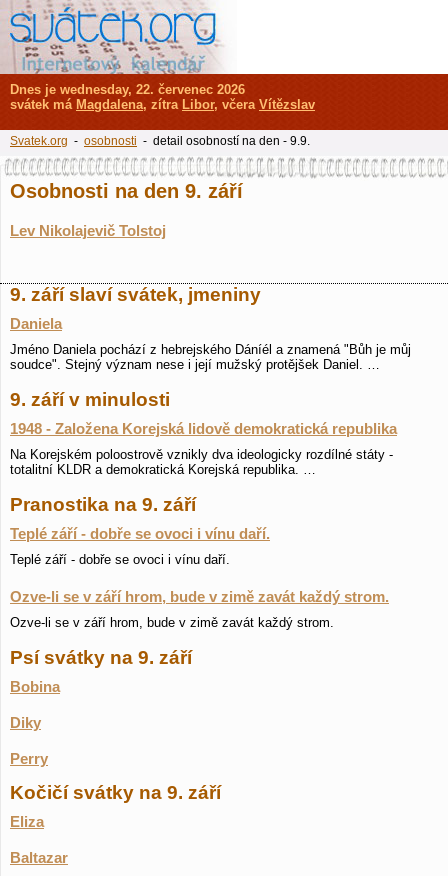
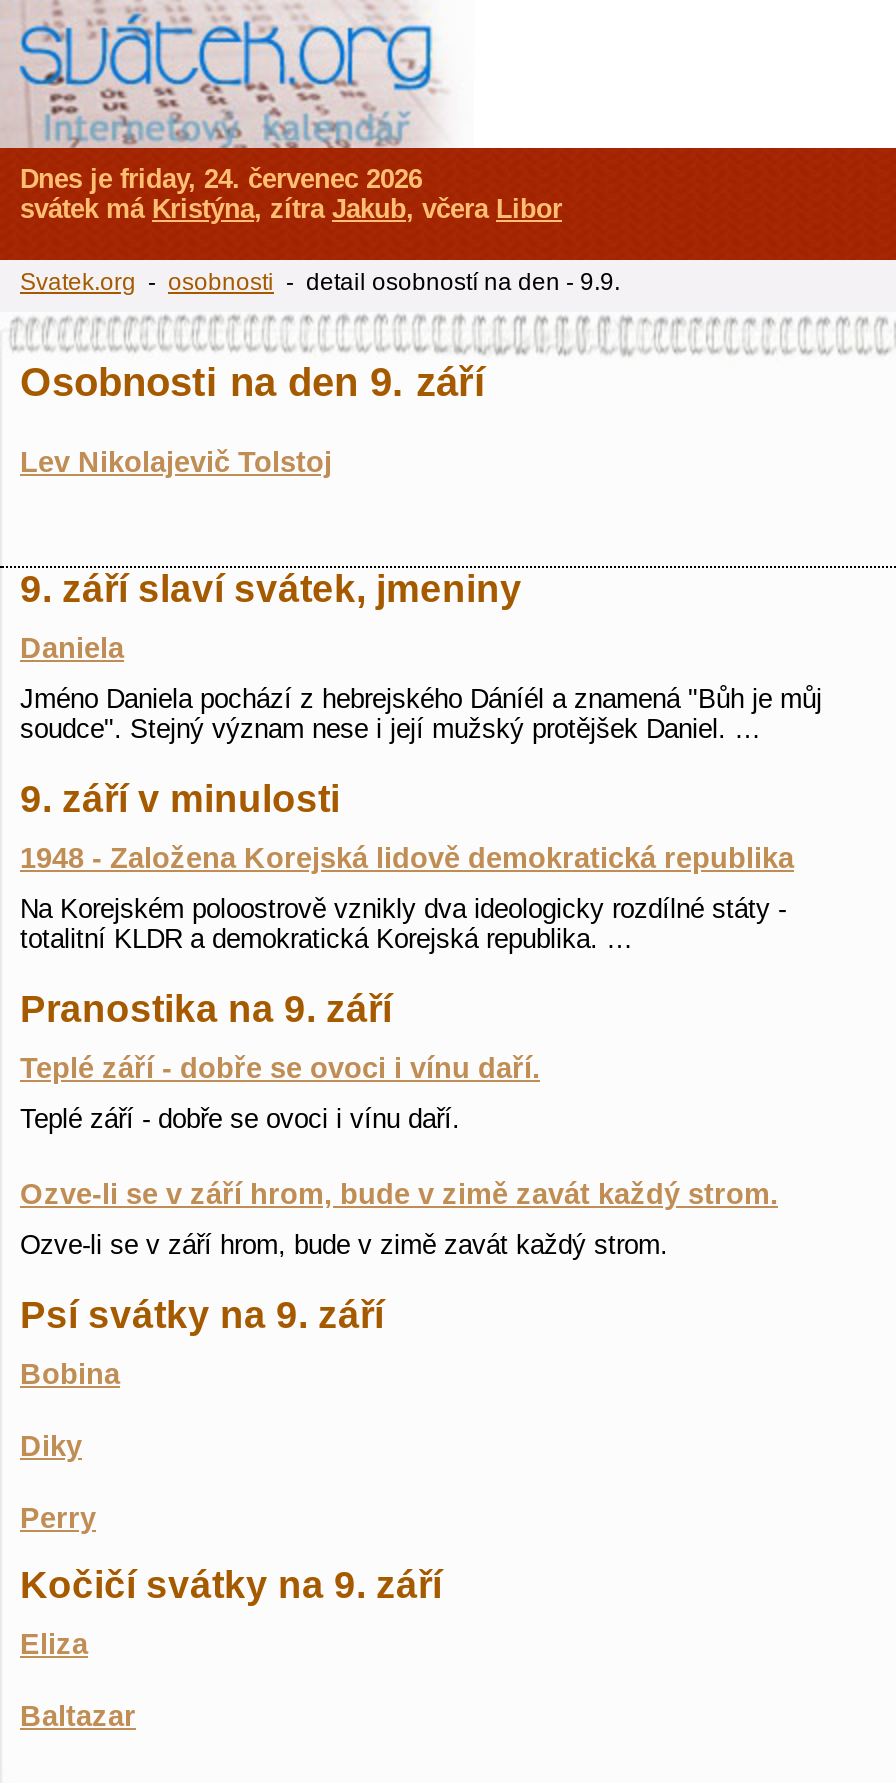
[10,82,245,97] Dnes je wednesday, 22. červenec 2026 -> [20,164,422,194] Dnes je friday, 24. červenec 2026
[10,97,315,112] svátek má Magdalena, zítra Libor, včera Vítězslav -> [20,194,562,224] svátek má Kristýna, zítra Jakub, včera Libor

